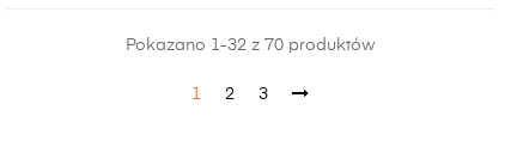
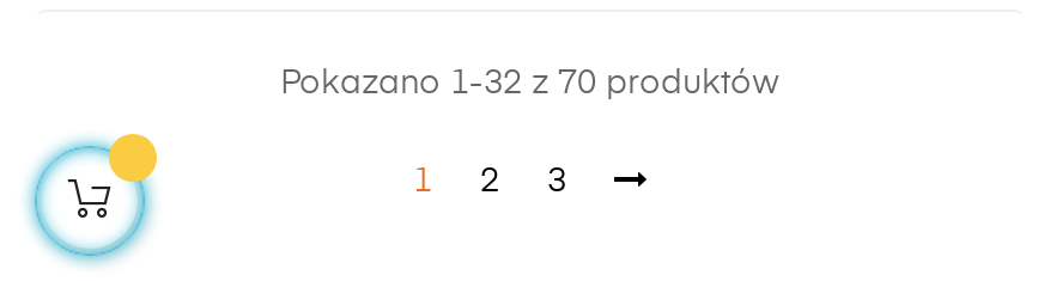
none -> [23,132,159,270] [image]

